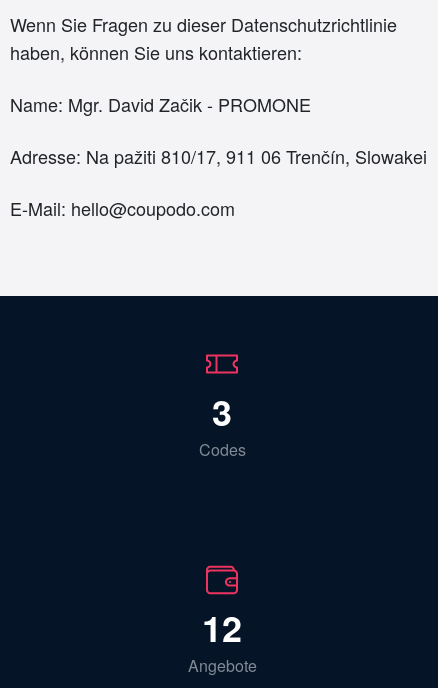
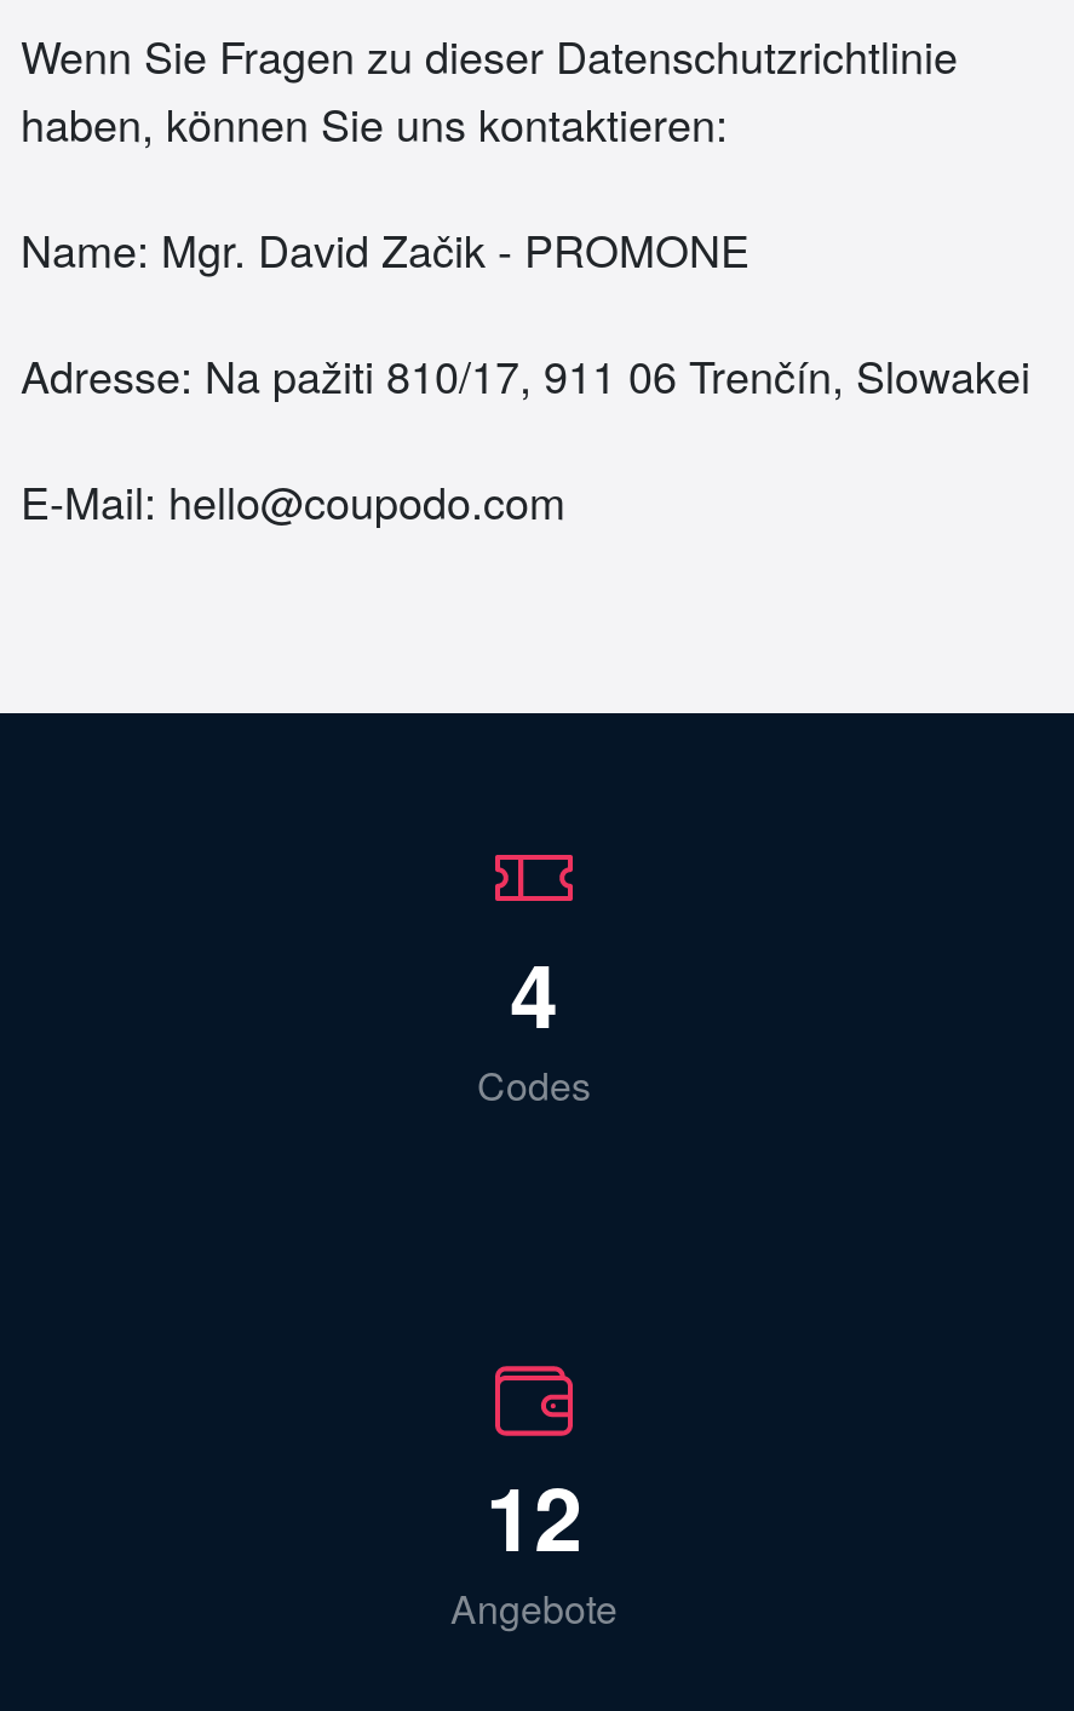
[212,385,232,437] 3 -> [510,929,558,1055] 4

